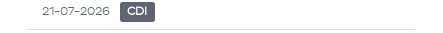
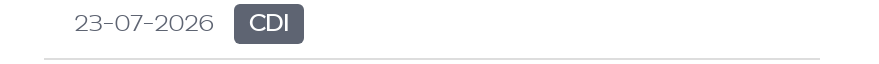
[42,4,147,18] 21-07-2026 CDI -> [74,8,289,36] 23-07-2026 CDI

